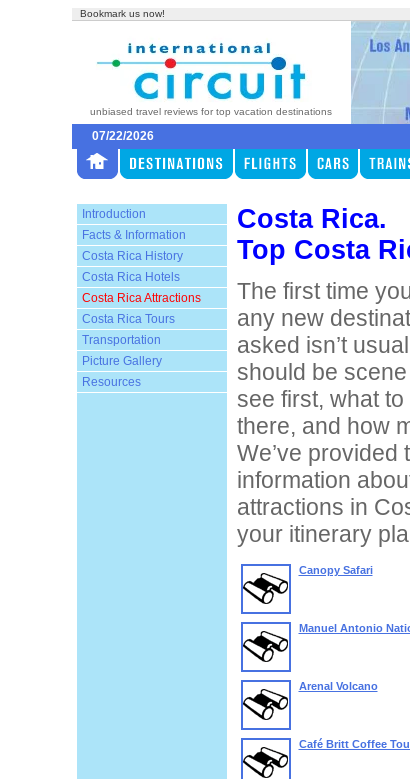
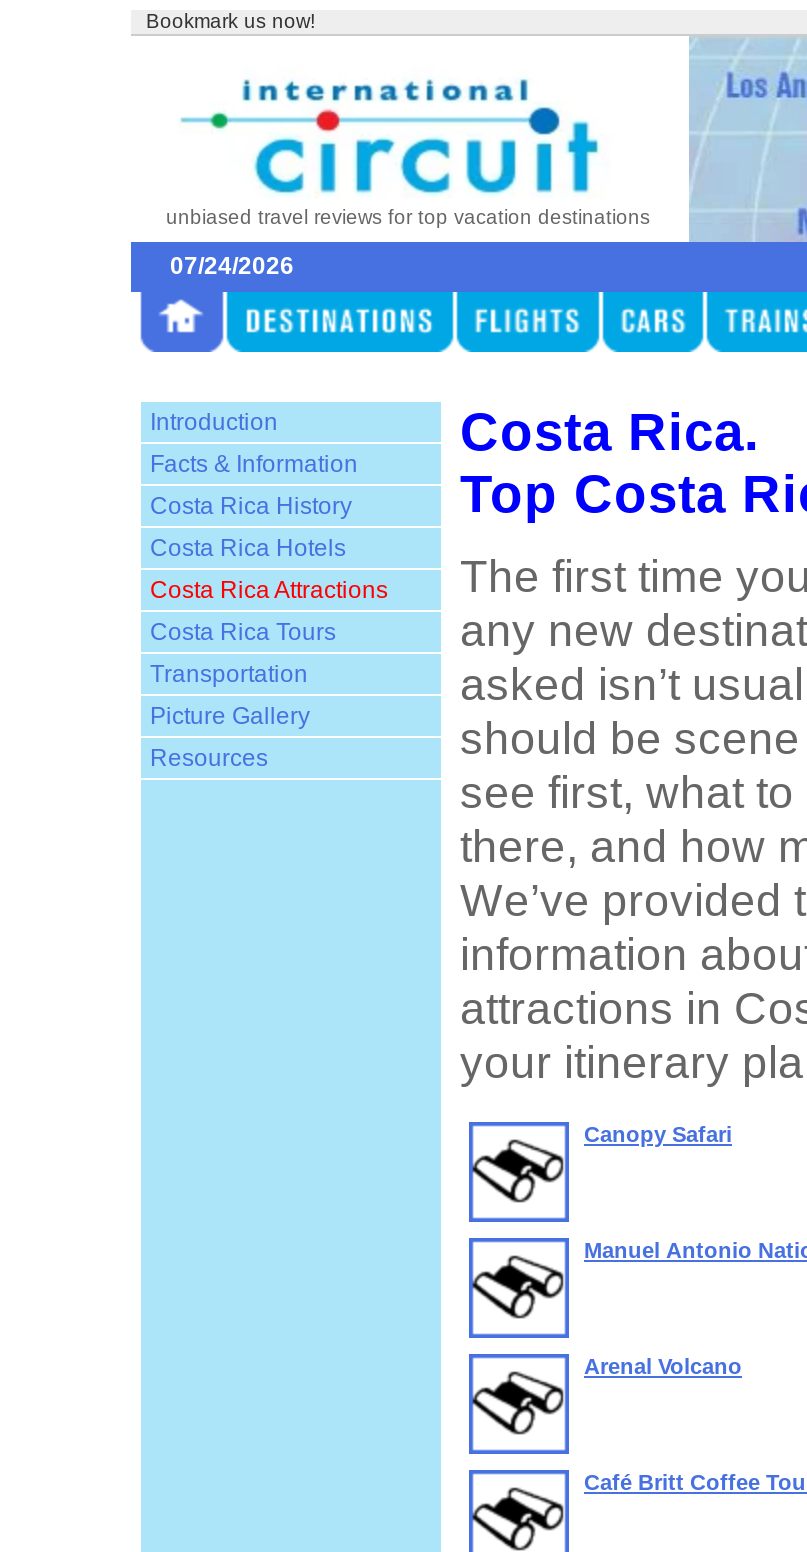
[91,129,153,143] 07/22/2026 -> [170,252,294,280] 07/24/2026

